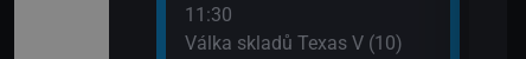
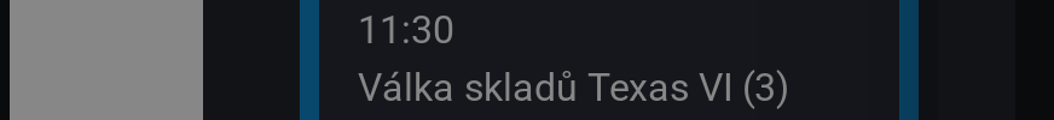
[185,32,403,54] Válka skladů Texas V (10) -> [358,65,790,110] Válka skladů Texas VI (3)

